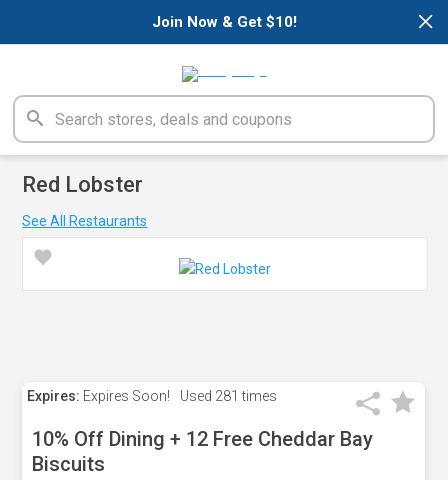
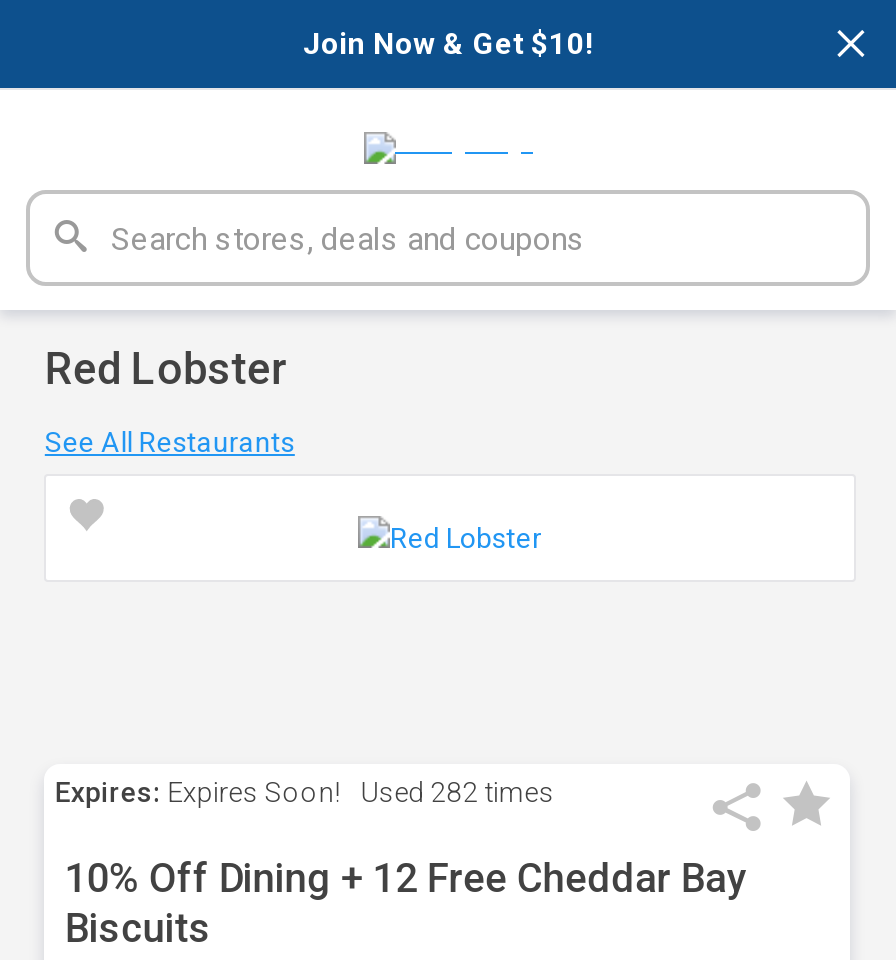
[27,388,277,404] Expires: Expires Soon! Used 281 times -> [55,776,555,808] Expires: Expires Soon! Used 282 times

